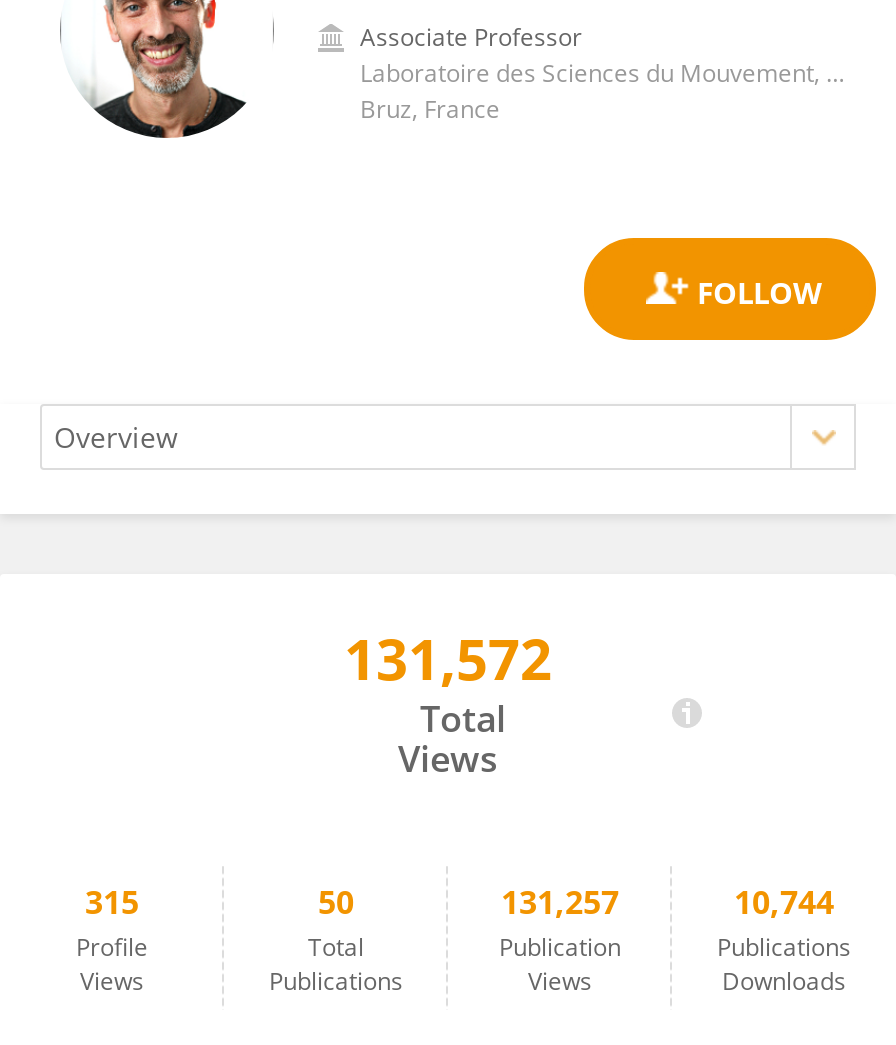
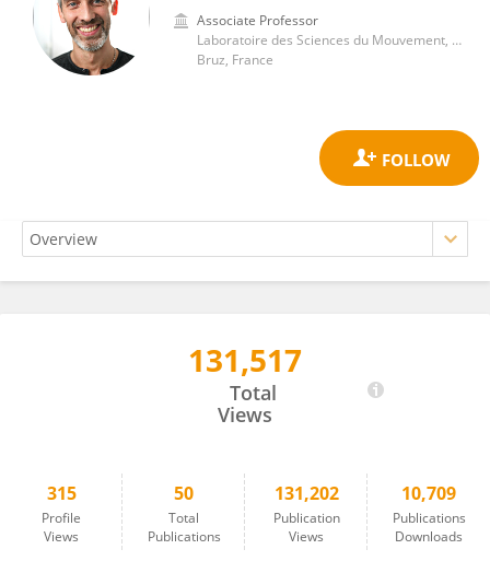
[344,620,552,696] 131,572 -> [188,339,302,381] 131,517
[501,880,619,924] 131,257 -> [274,481,339,505] 131,202
[734,880,834,924] 10,744 -> [401,481,456,505] 10,709

